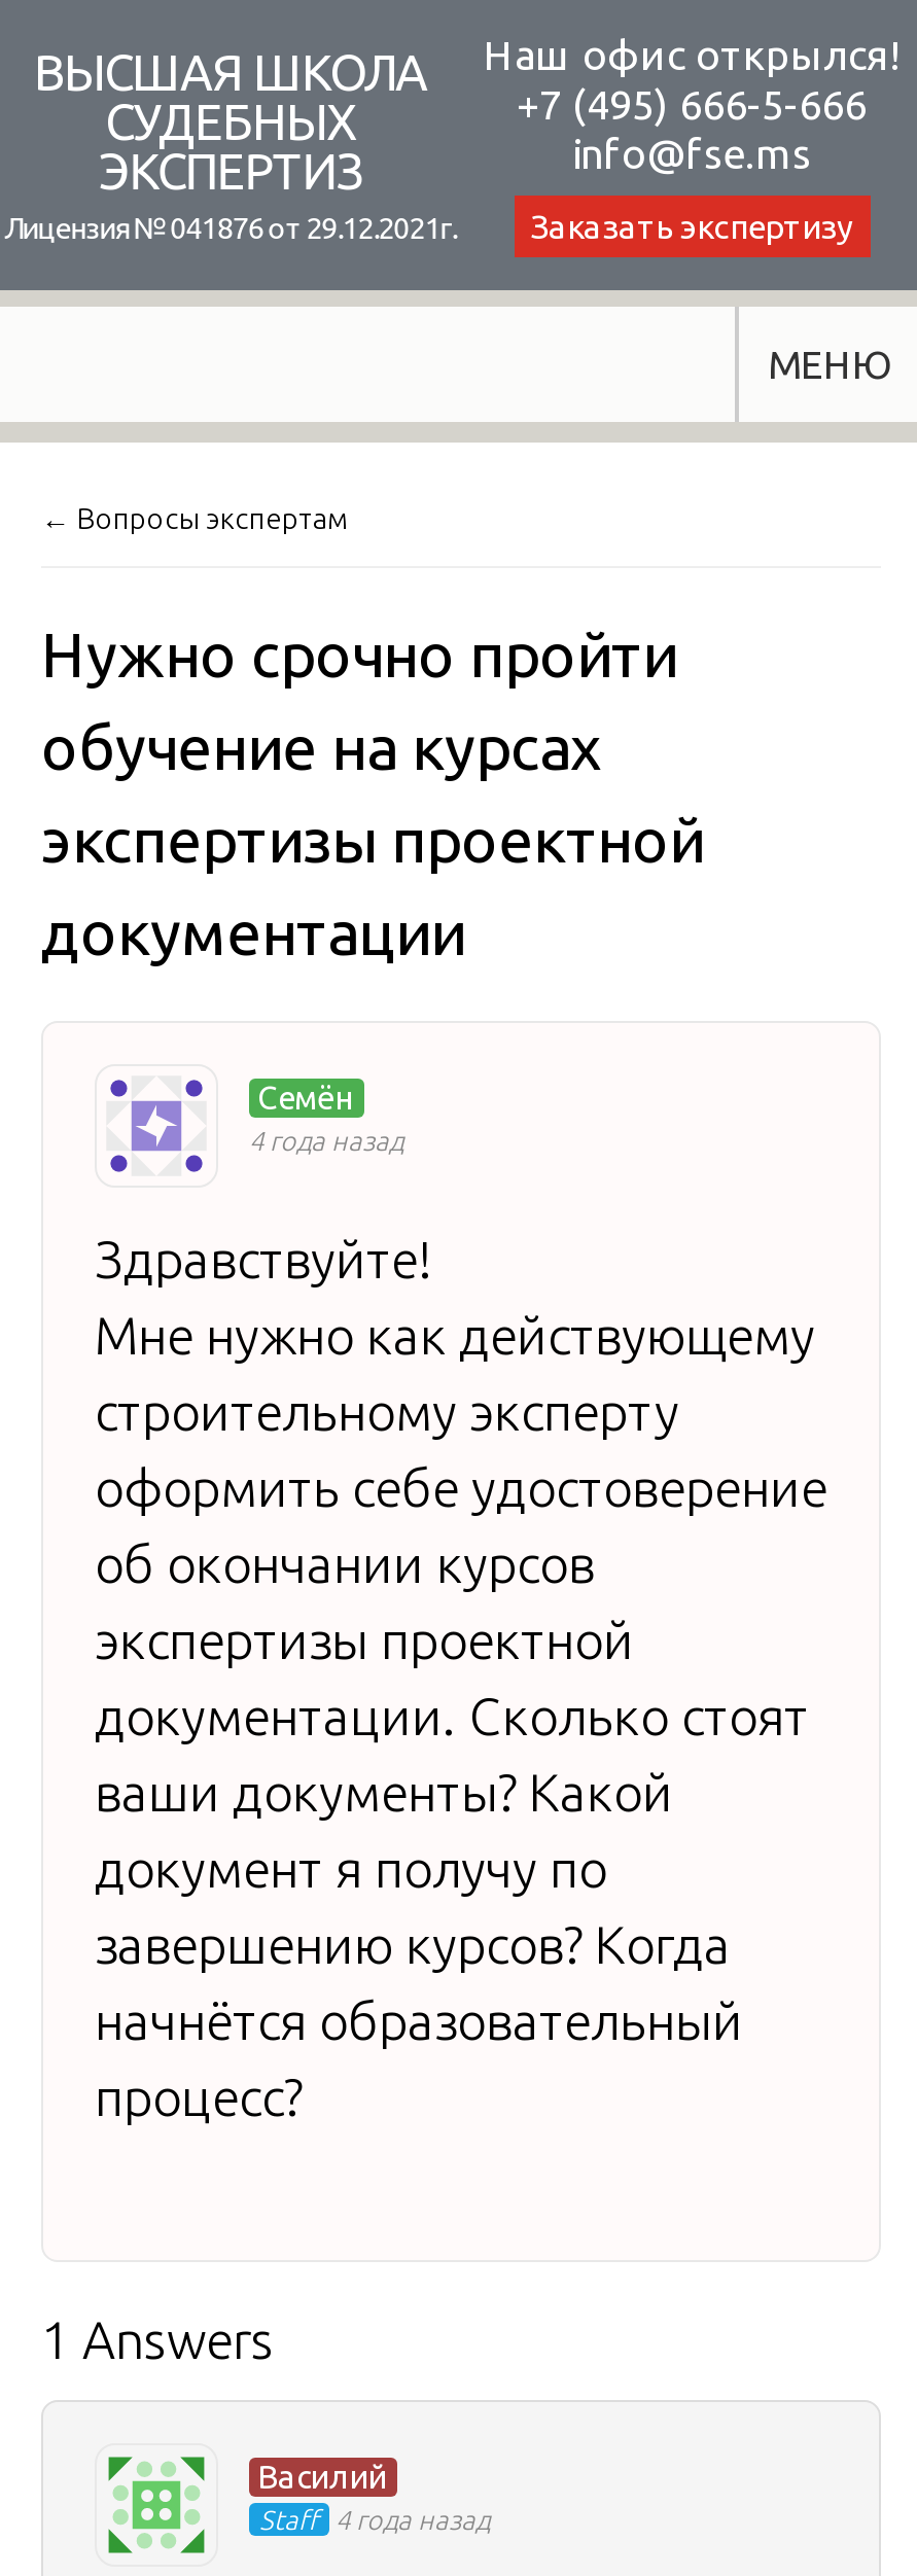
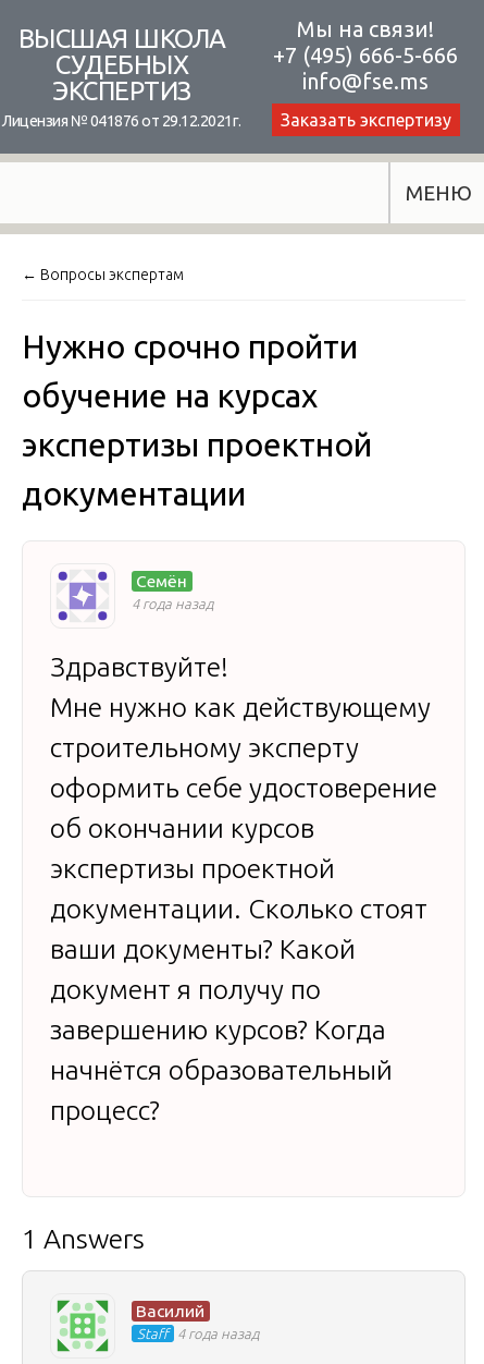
[484,31,900,78] Наш офис открылся! -> [297,16,434,41] Мы на связи!

